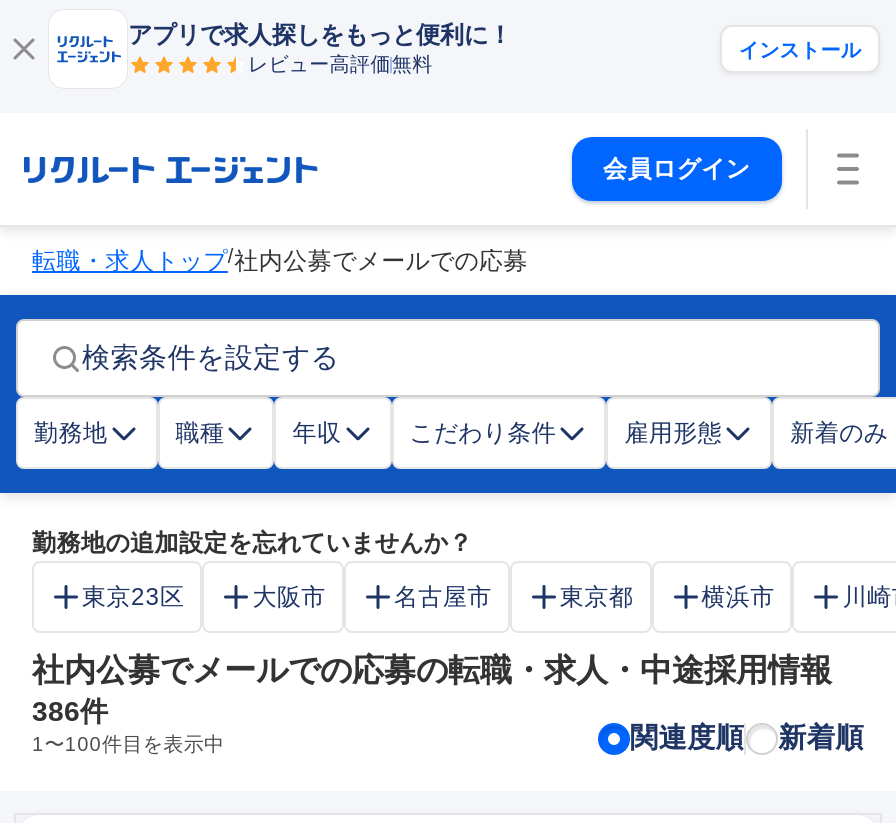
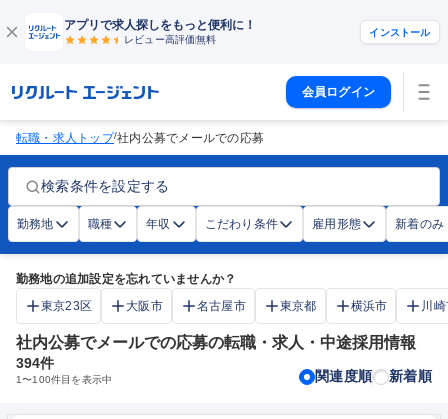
[32,695,108,727] 386件 -> [16,355,54,371] 394件

